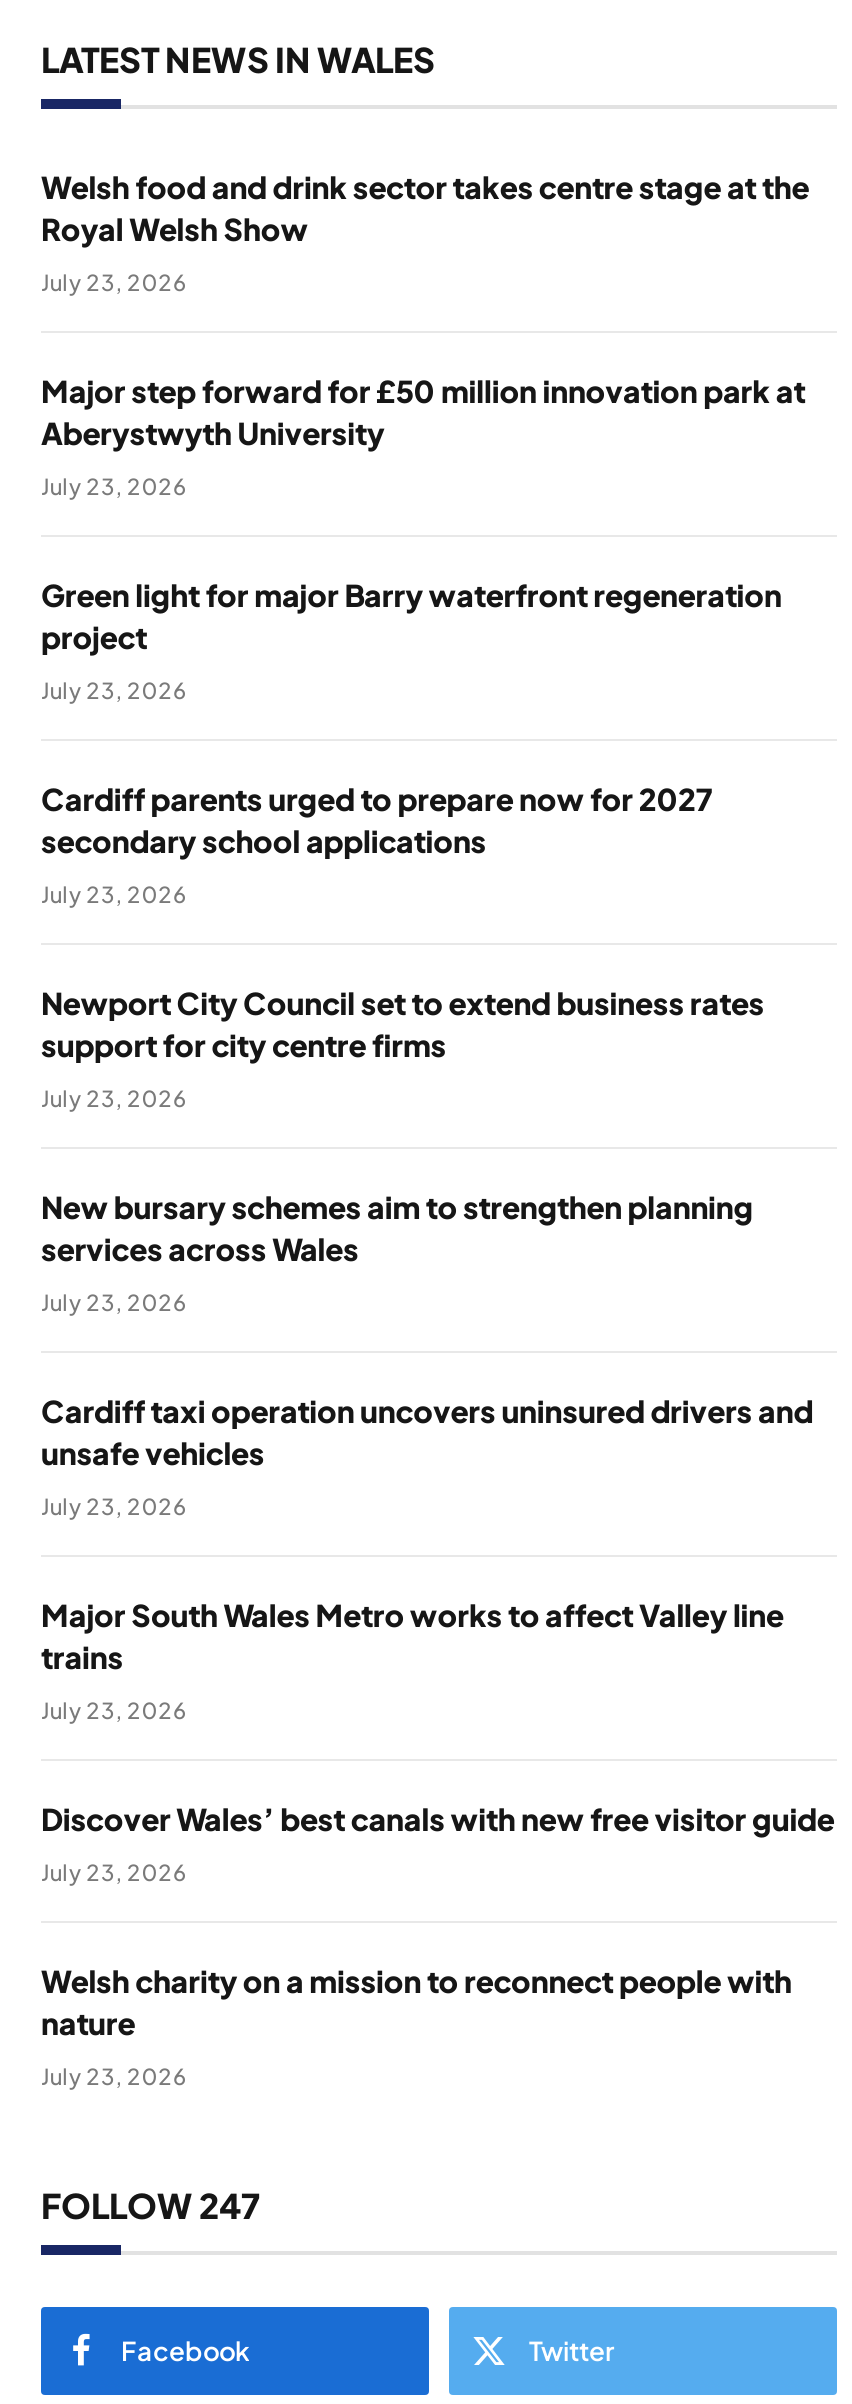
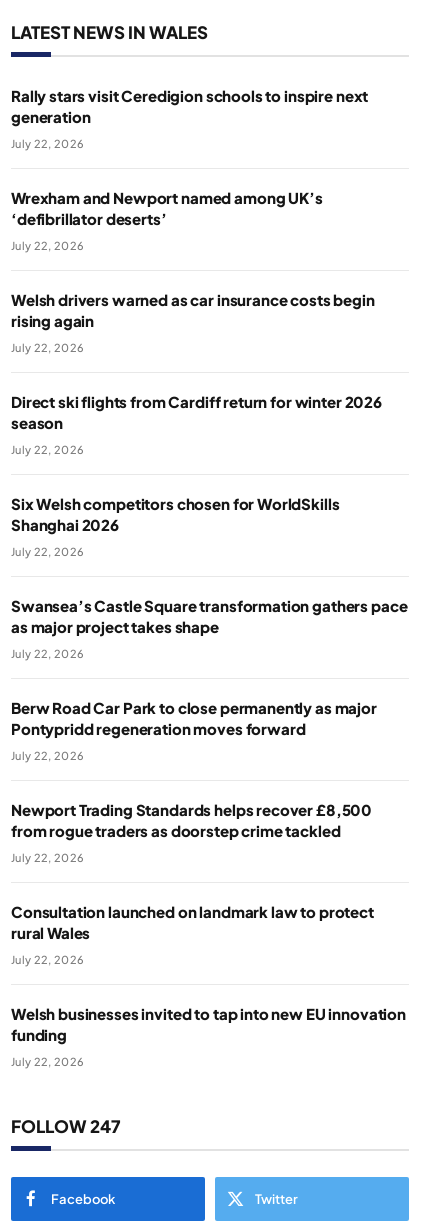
[41,166,809,246] Welsh food and drink sector takes centre stage at the | Royal Welsh Show -> [11,86,368,126] Rally stars visit Ceredigion schools to inspire next | generation
[41,268,188,294] July 23, 2026 -> [11,137,84,150] July 22, 2026
[41,370,805,450] Major step forward for £50 million innovation park at | Aberystwyth University -> [11,188,323,228] Wrexham and Newport named among UK’s | ‘defibrillator deserts’
[41,472,188,498] July 23, 2026 -> [11,239,84,252] July 22, 2026
[41,574,782,654] Green light for major Barry waterfront regeneration | project -> [11,290,375,330] Welsh drivers warned as car insurance costs begin | rising again
[41,676,188,702] July 23, 2026 -> [11,341,84,354] July 22, 2026
[41,778,712,858] Cardiff parents urged to prepare now for 2027 | secondary school applications -> [11,392,382,432] Direct ski flights from Cardiff return for winter 2026 | season
[41,880,188,906] July 23, 2026 -> [11,443,84,456] July 22, 2026
[41,982,764,1062] Newport City Council set to extend business rates | support for city centre firms -> [11,494,339,534] Six Welsh competitors chosen for WorldSkills | Shanghai 2026
[41,1084,188,1110] July 23, 2026 -> [11,545,84,558] July 22, 2026
[41,1186,753,1266] New bursary schemes aim to strengthen planning | services across Wales -> [11,596,407,636] Swansea’s Castle Square transformation gathers pace | as major project takes shape
[41,1288,188,1314] July 23, 2026 -> [11,647,84,660] July 22, 2026
[41,1390,813,1470] Cardiff taxi operation uncovers uninsured drivers and | unsafe vehicles -> [11,698,377,738] Berw Road Car Park to close permanently as major | Pontypridd regeneration moves forward
[41,1492,188,1518] July 23, 2026 -> [11,749,84,762] July 22, 2026
[41,1594,784,1674] Major South Wales Metro works to affect Valley line | trains -> [11,800,372,840] Newport Trading Standards helps recover £8,500 | from rogue traders as doorstep crime tackled
[41,1696,188,1722] July 23, 2026 -> [11,851,84,864] July 22, 2026
[41,1798,835,1836] Discover Wales’ best canals with new free visitor guide -> [11,902,374,942] Consultation launched on landmark law to protect | rural Wales
[41,1858,188,1884] July 23, 2026 -> [11,953,84,966] July 22, 2026
[41,1960,792,2040] Welsh charity on a mission to reconnect people with | nature -> [11,1004,406,1044] Welsh businesses invited to tap into new EU innovation | funding
[41,2062,188,2088] July 23, 2026 -> [11,1055,84,1068] July 22, 2026

